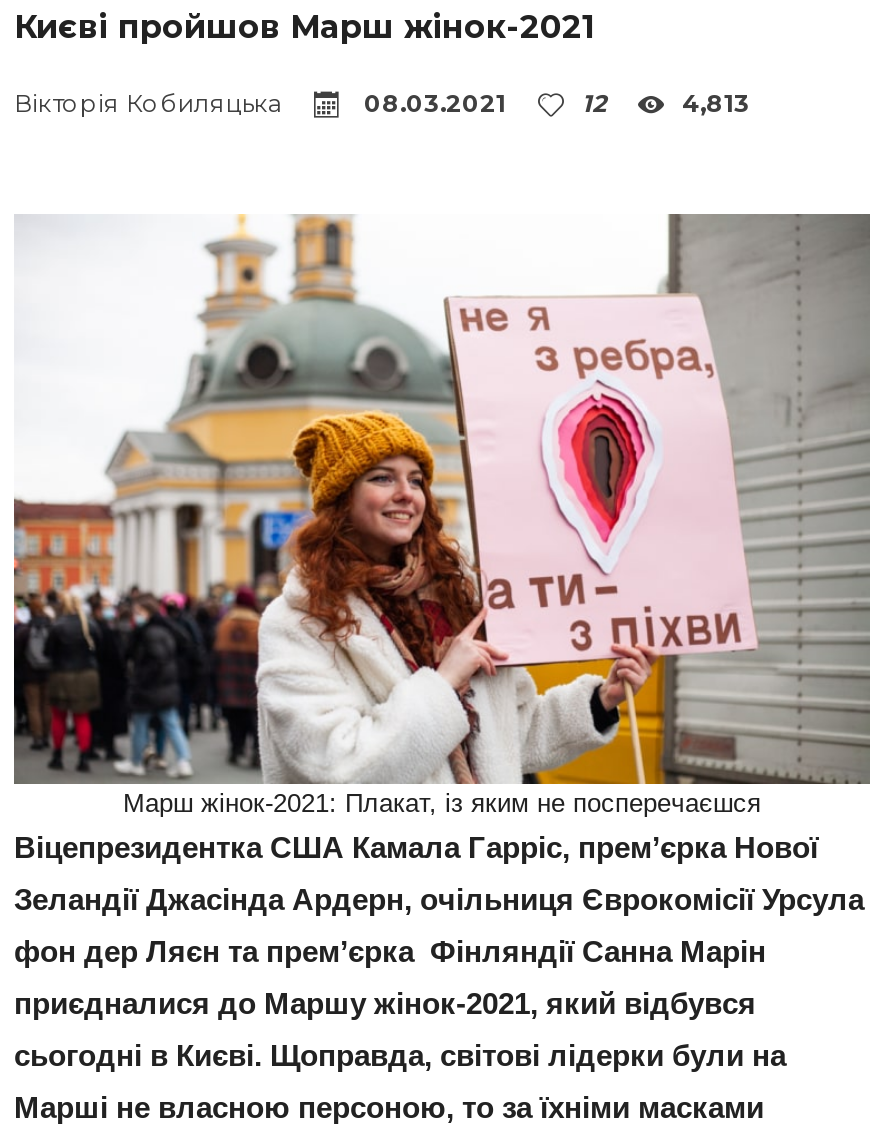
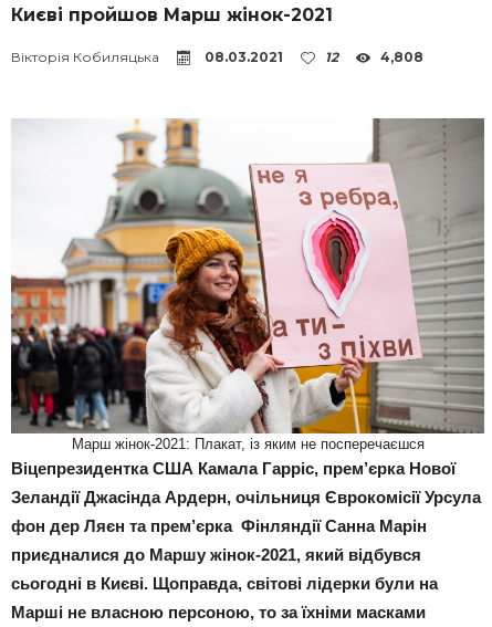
[676,87,750,117] 4,813 -> [377,48,423,65] 4,808

